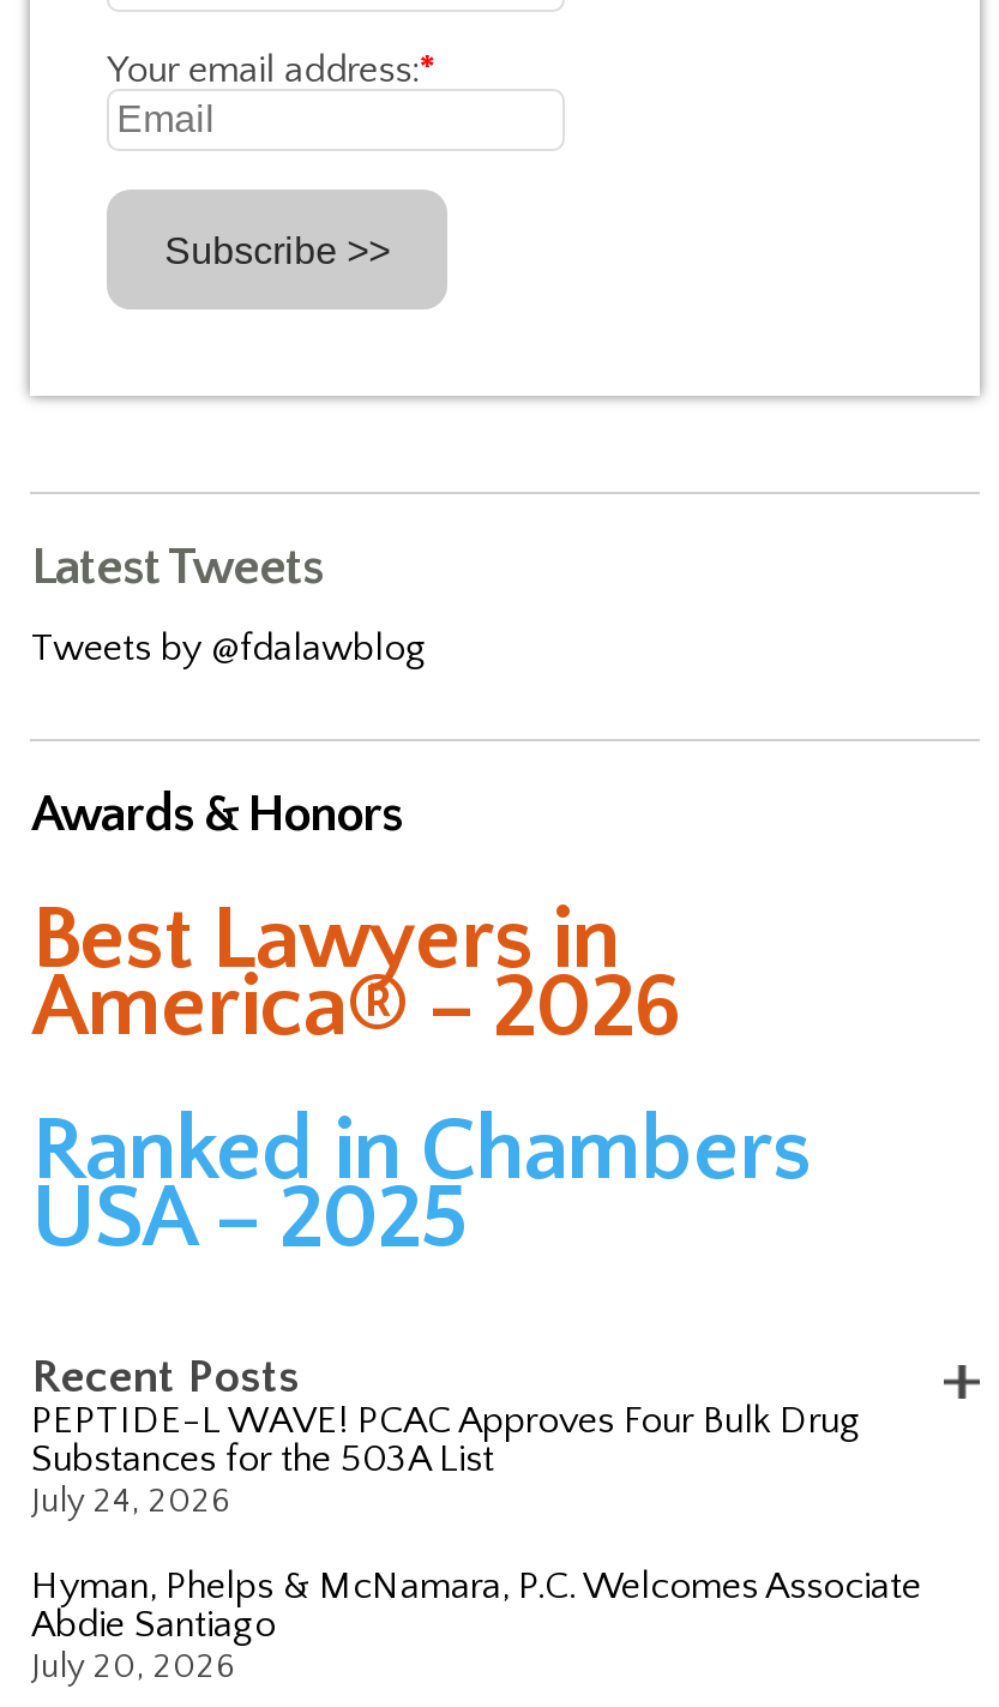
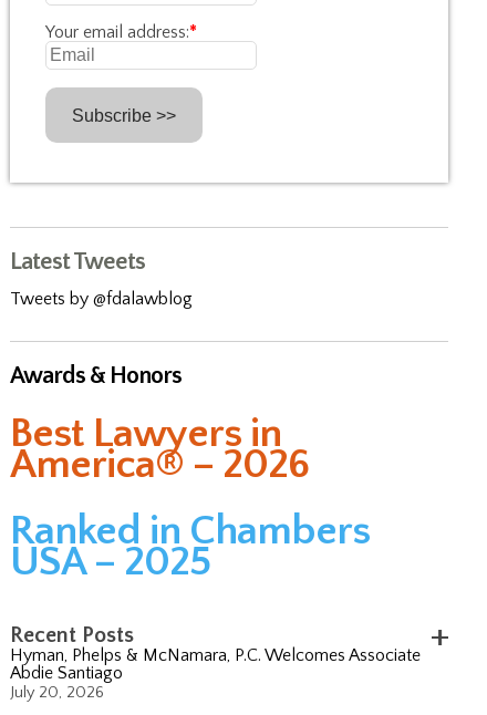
[31,1398,861,1521] PEPTIDE-L WAVE! PCAC Approves Four Bulk Drug | Substances for the 503A List | July 24, 2026 -> none

